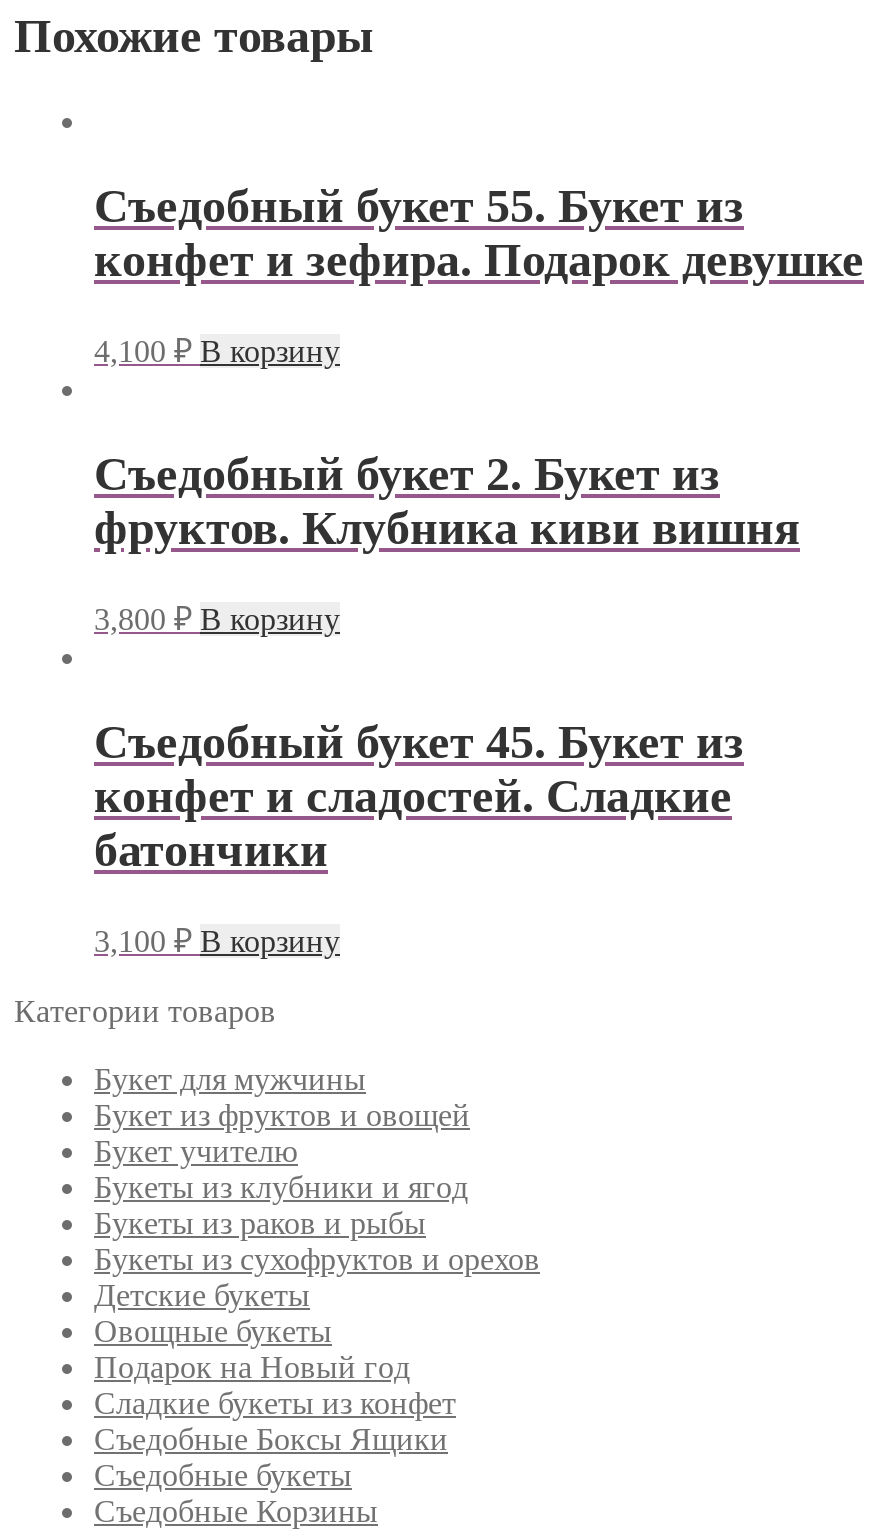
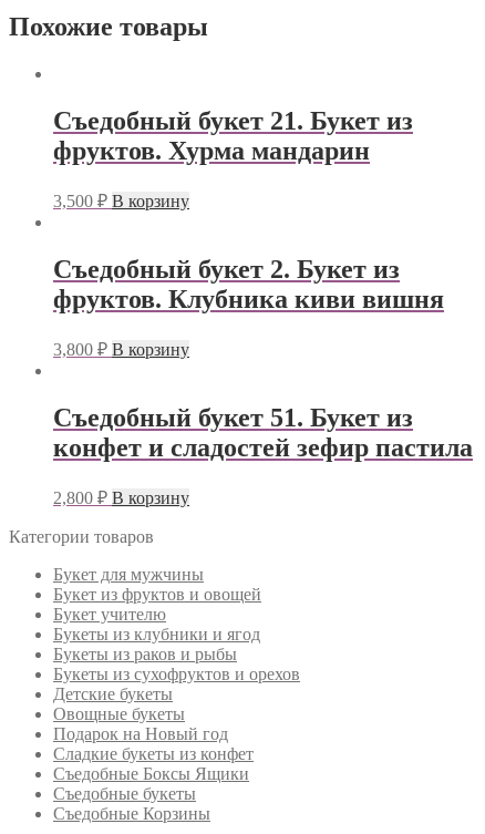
[94,181,864,287] Съедобный букет 55. Букет из | конфет и зефира. Подарок девушке -> [53,107,413,165] Съедобный букет 21. Букет из | фруктов. Хурма мандарин
[94,334,340,368] 4,100 ₽ В корзину -> [53,192,189,211] 3,500 ₽ В корзину
[94,716,744,876] Съедобный букет 45. Букет из | конфет и сладостей. Сладкие | батончики -> [53,403,473,462] Съедобный букет 51. Букет из | конфет и сладостей зефир пастила
[94,924,340,958] 3,100 ₽ В корзину -> [53,488,189,507] 2,800 ₽ В корзину

